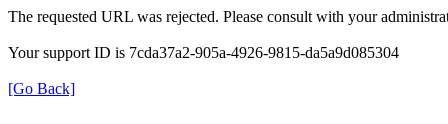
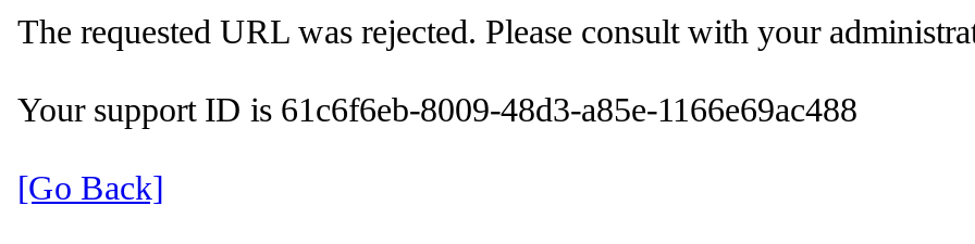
[8,44,399,61] Your support ID is 7cda37a2-905a-4926-9815-da5a9d085304 -> [17,91,857,128] Your support ID is 61c6f6eb-8009-48d3-a85e-1166e69ac488

